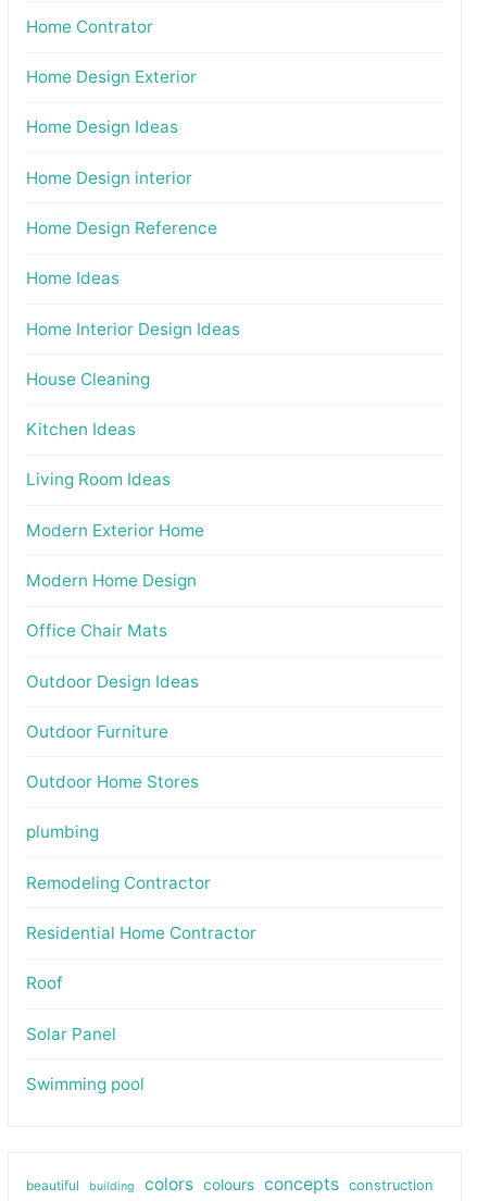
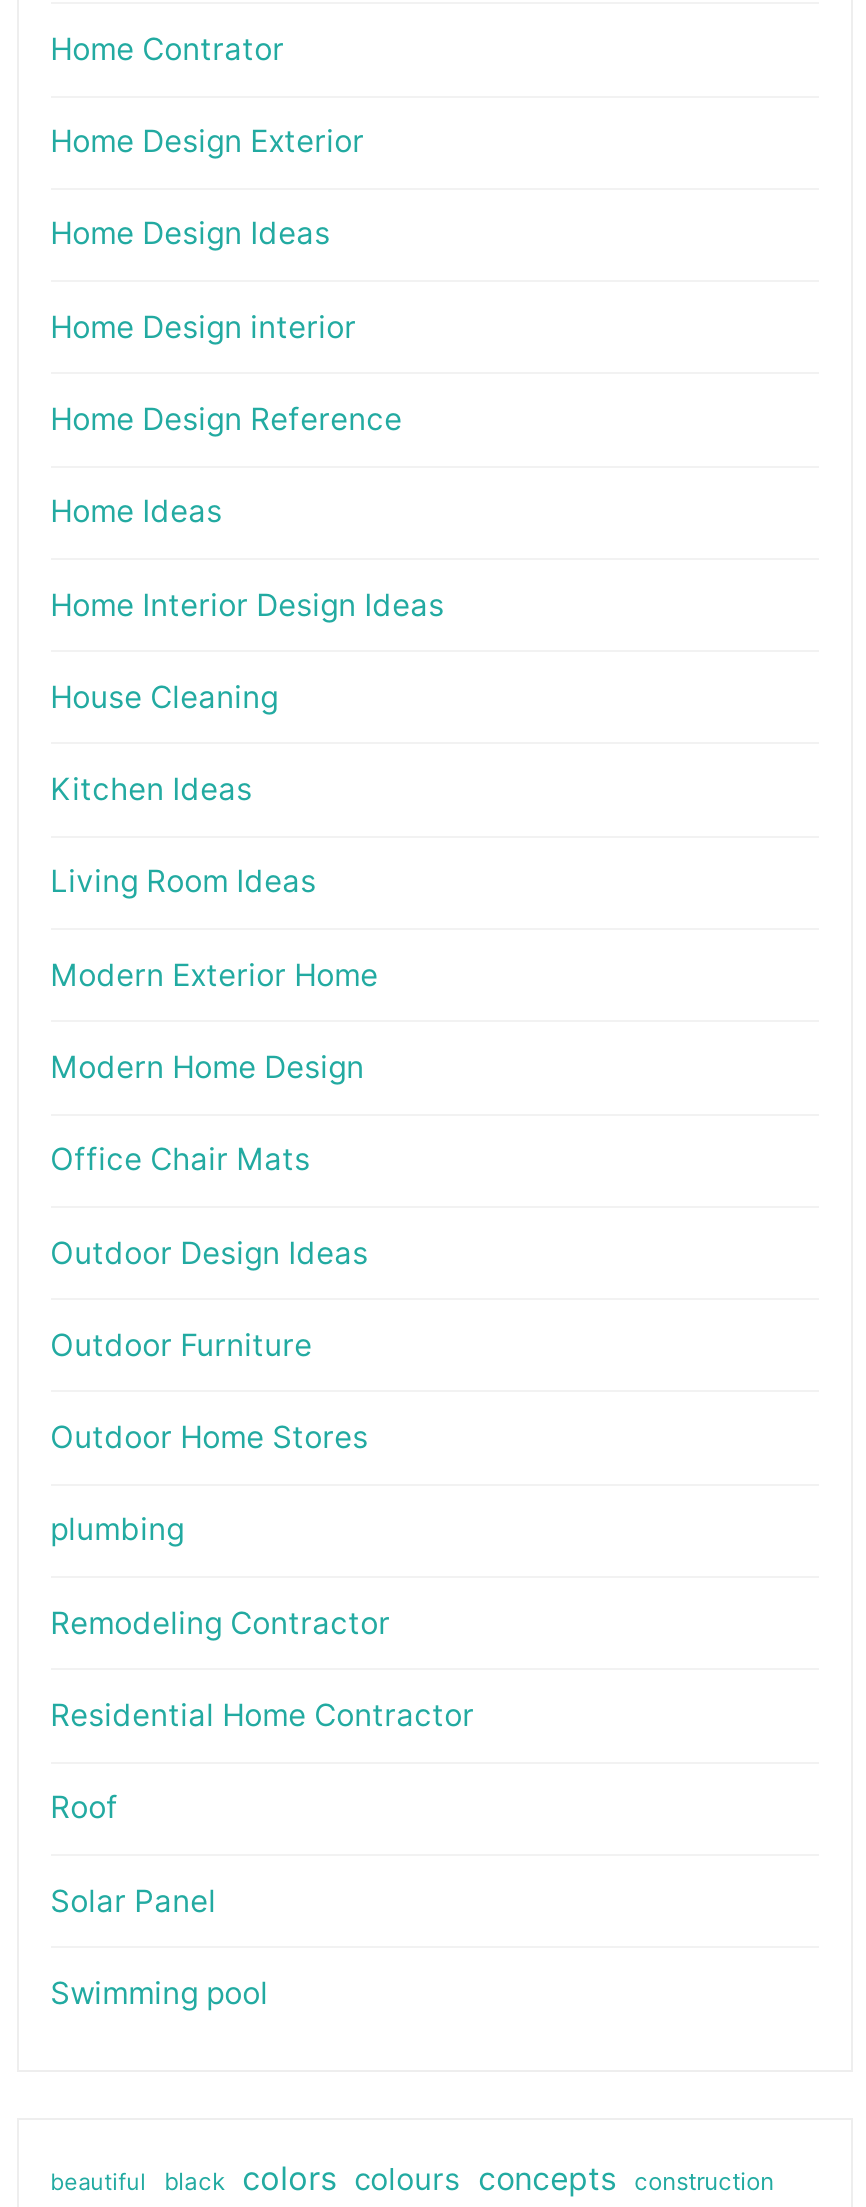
[89,1174,433,1194] building | colors colours concepts construction -> [164,2158,774,2198] black | colors colours concepts | construction

